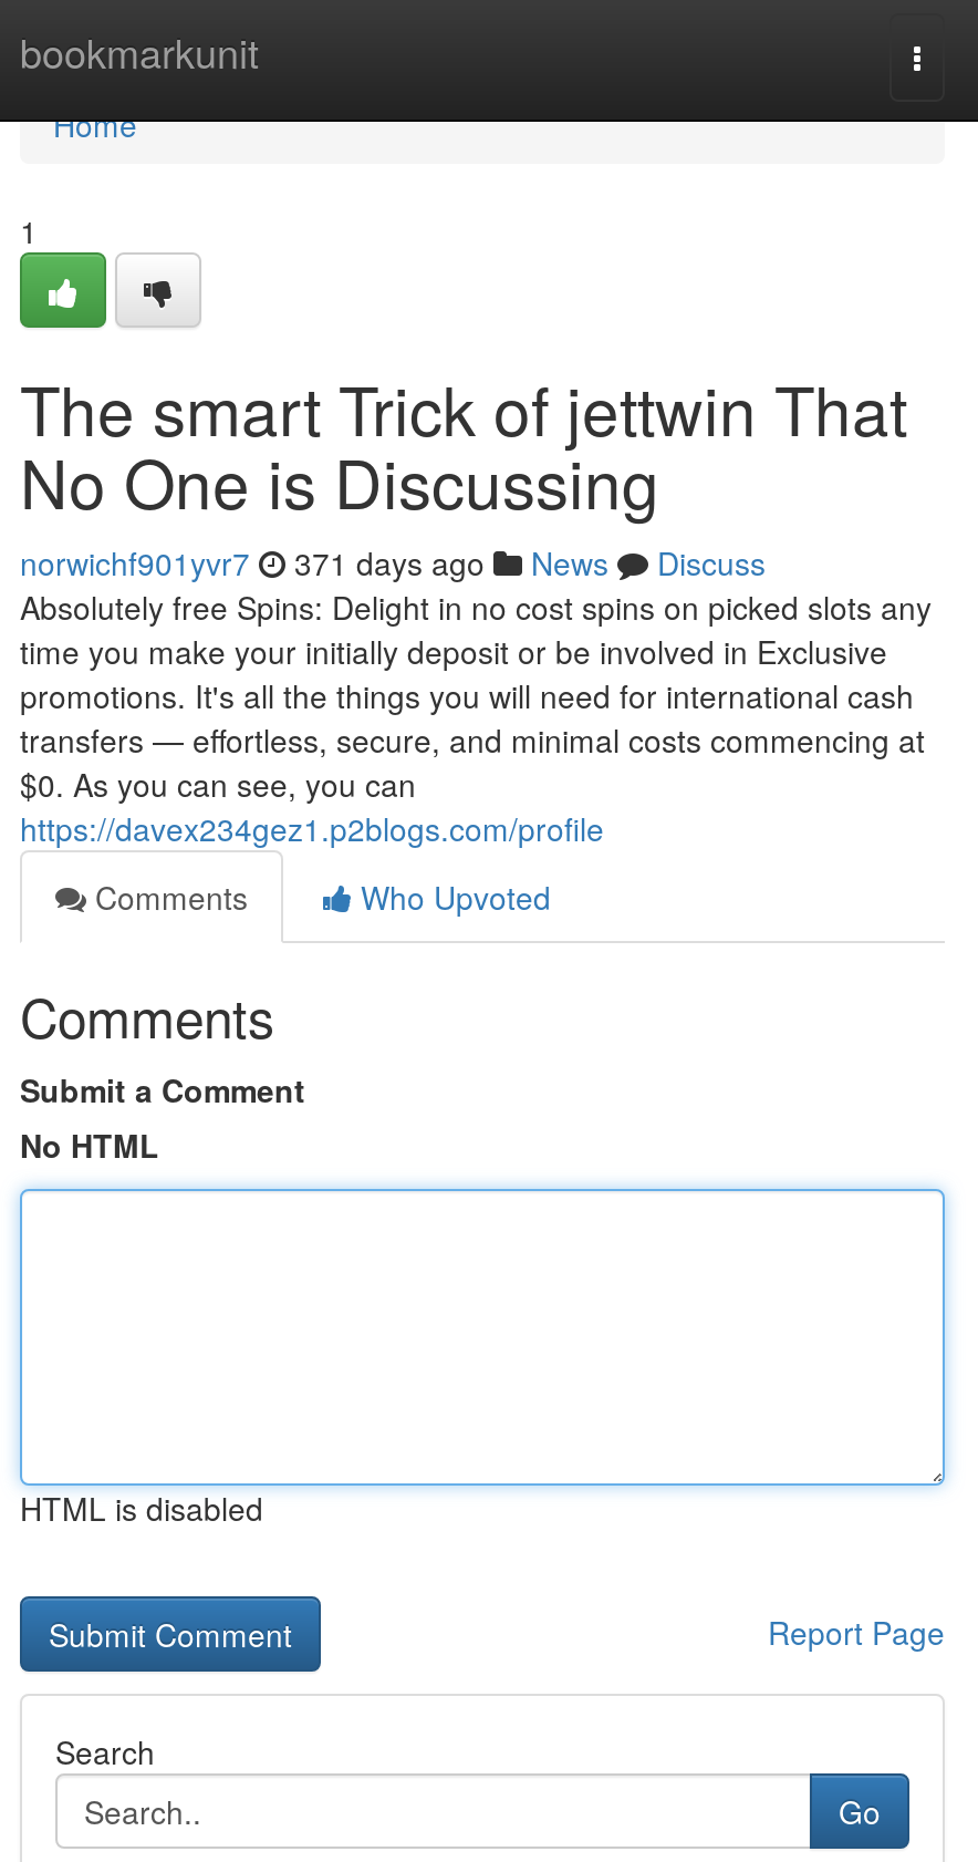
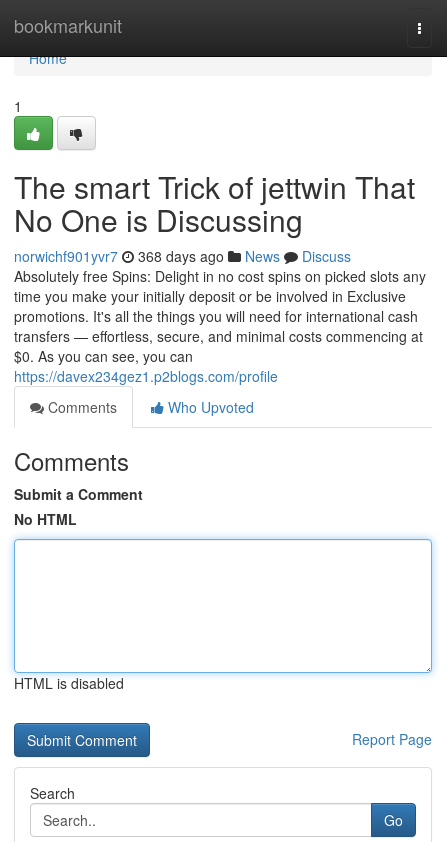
[20,540,766,585] norwichf901yvr7 371 days ago News Discuss -> [14,246,351,266] norwichf901yvr7 368 days ago News Discuss

